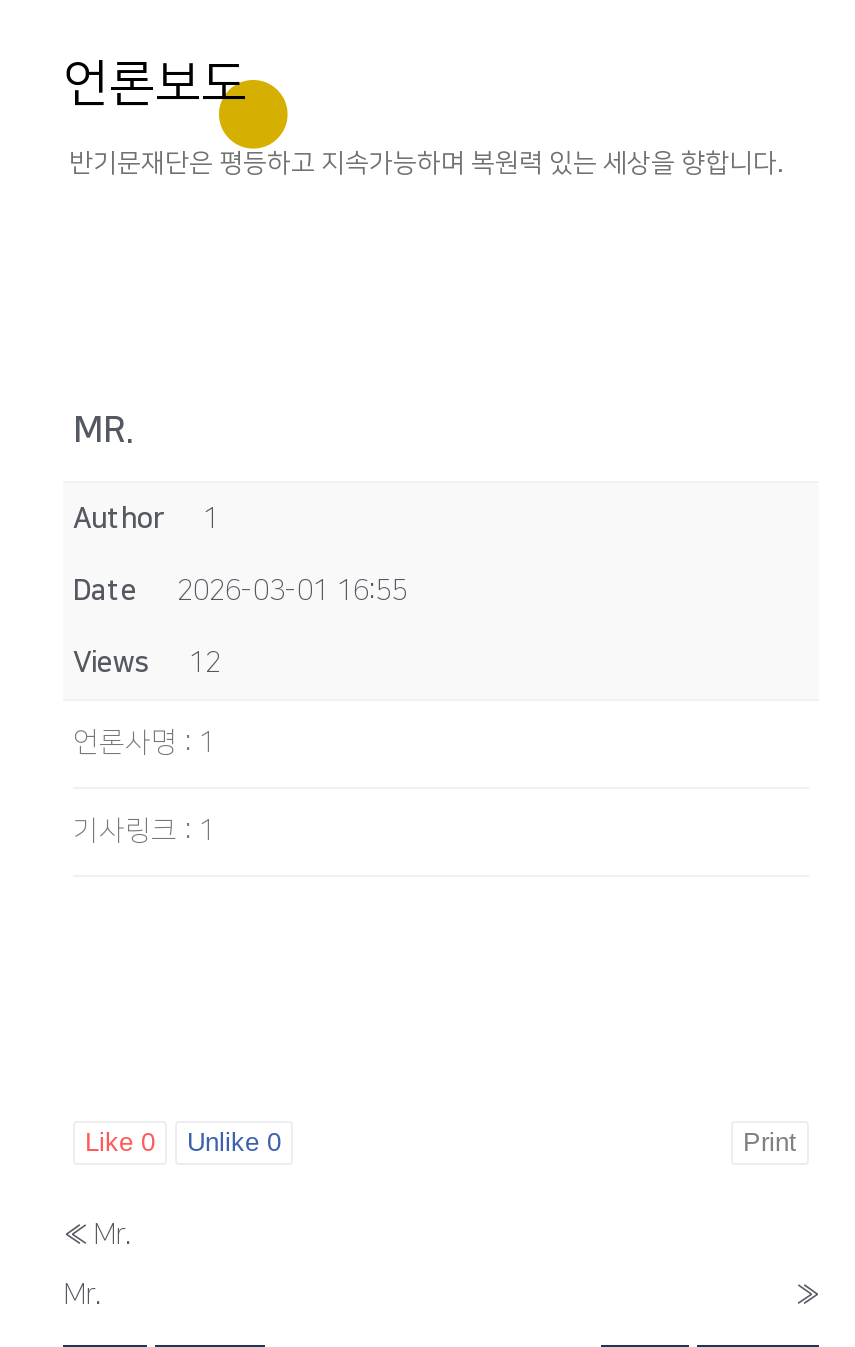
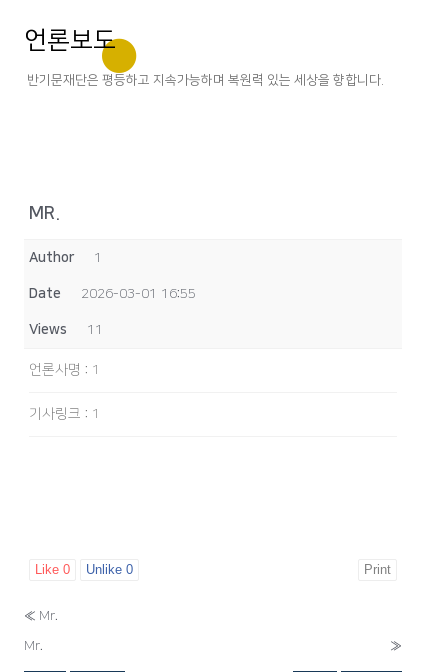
[73,647,221,679] Views 12 -> [29,322,103,338] Views 11

